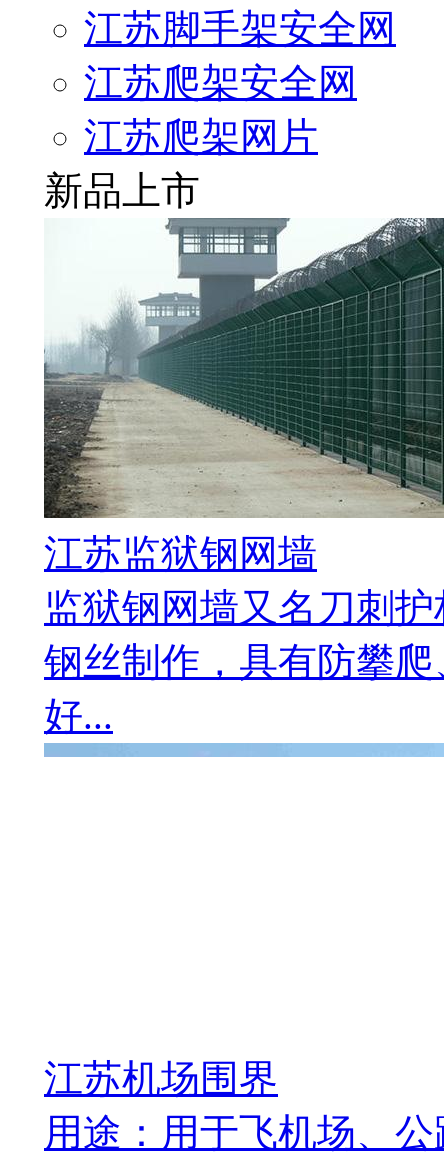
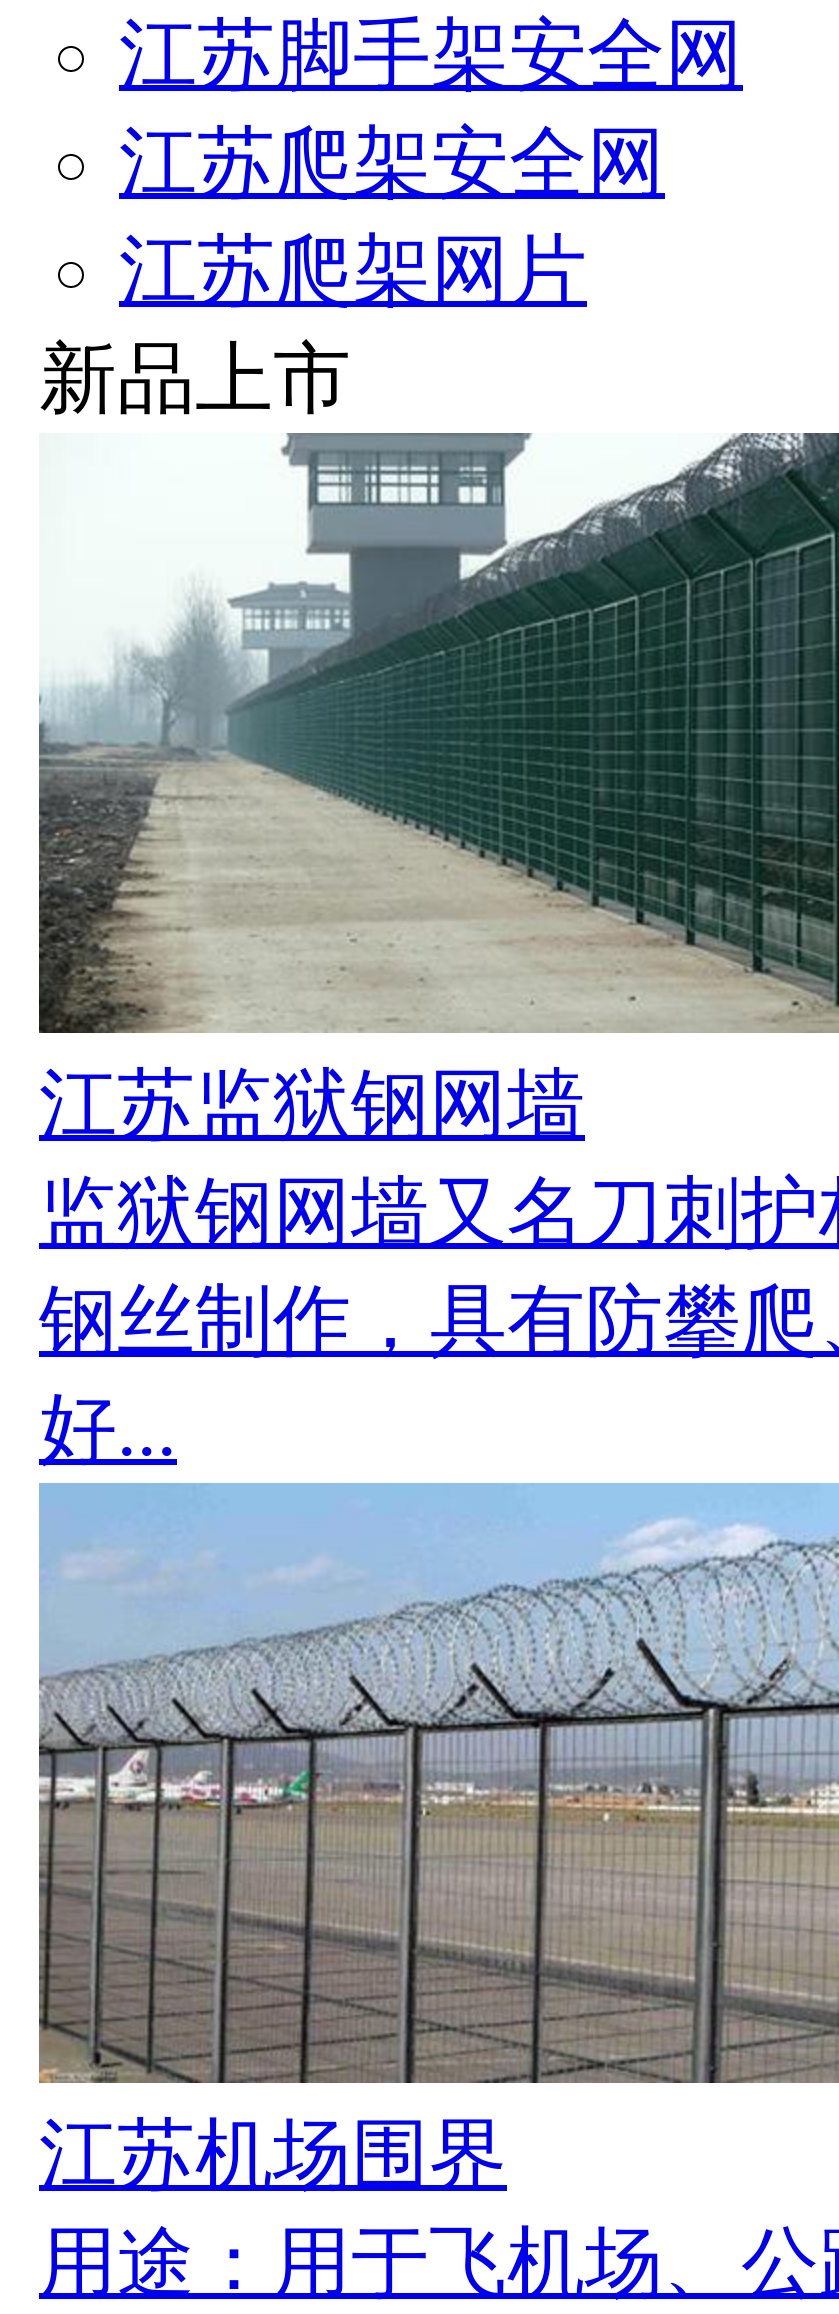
none -> [37,1511,833,2085] [image]

